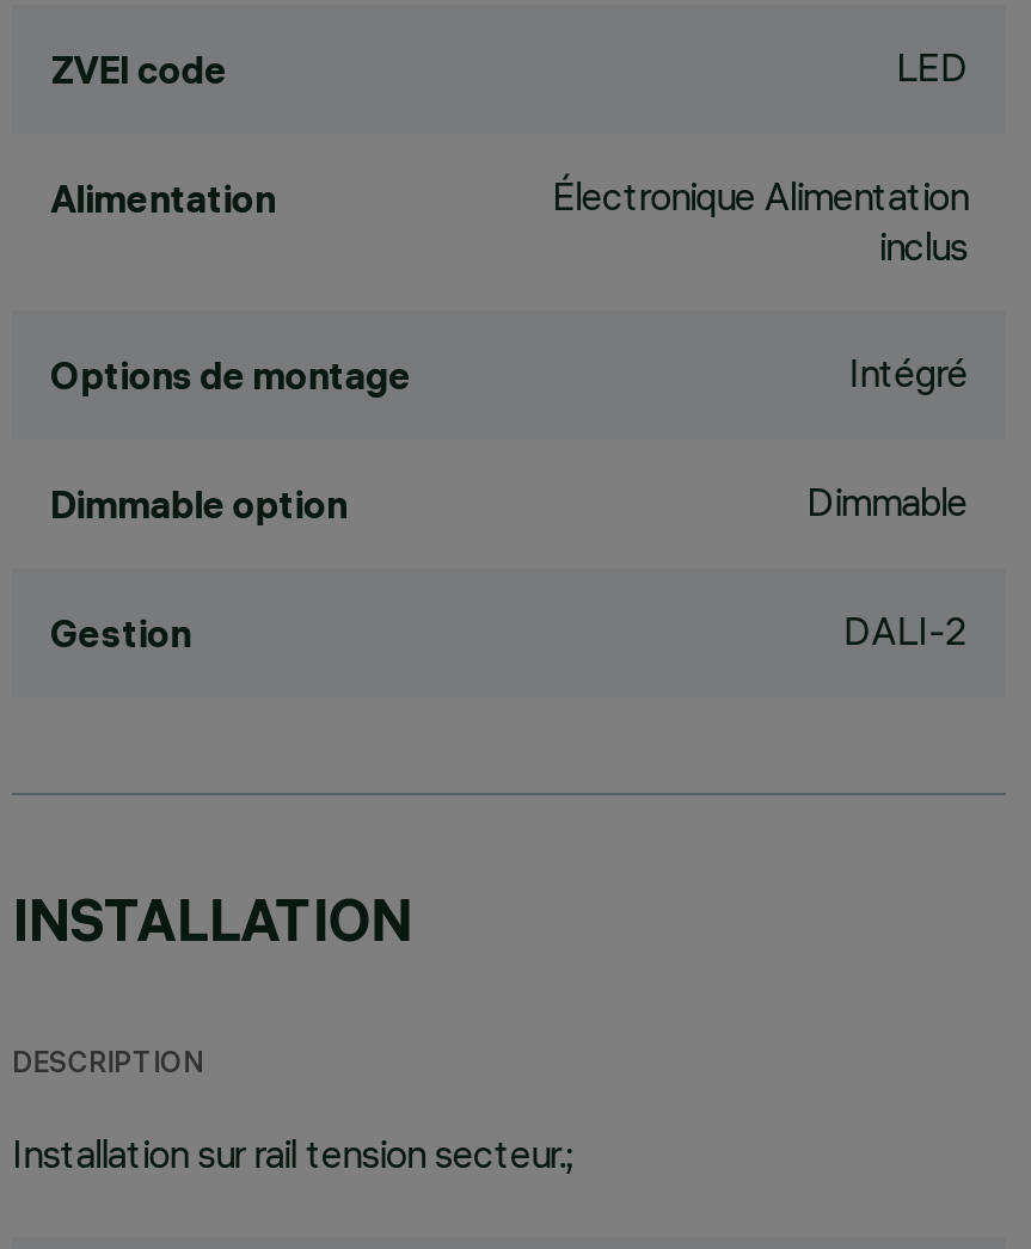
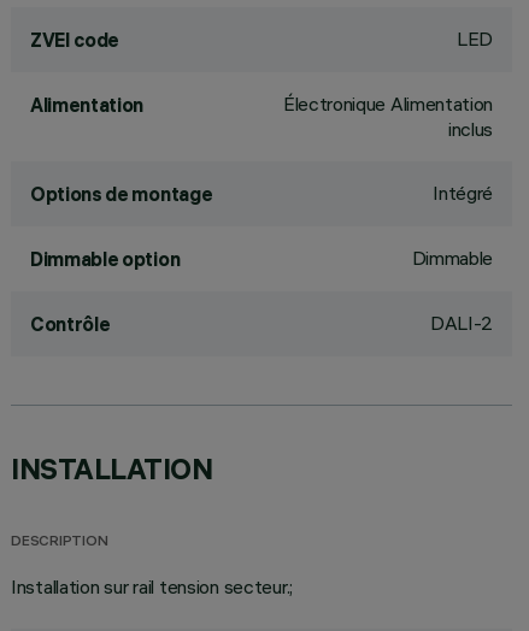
[50,609,191,657] Gestion -> [30,312,110,336] Contrôle

